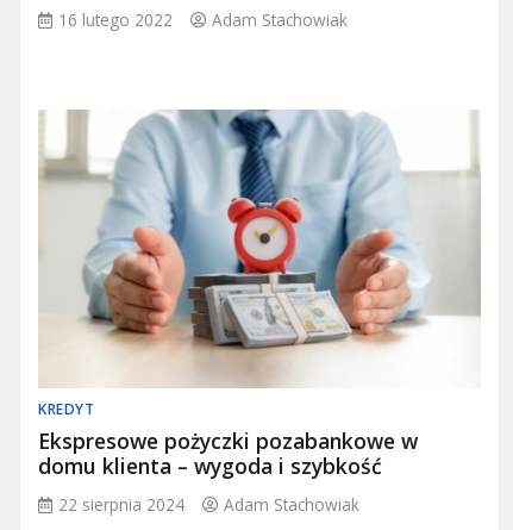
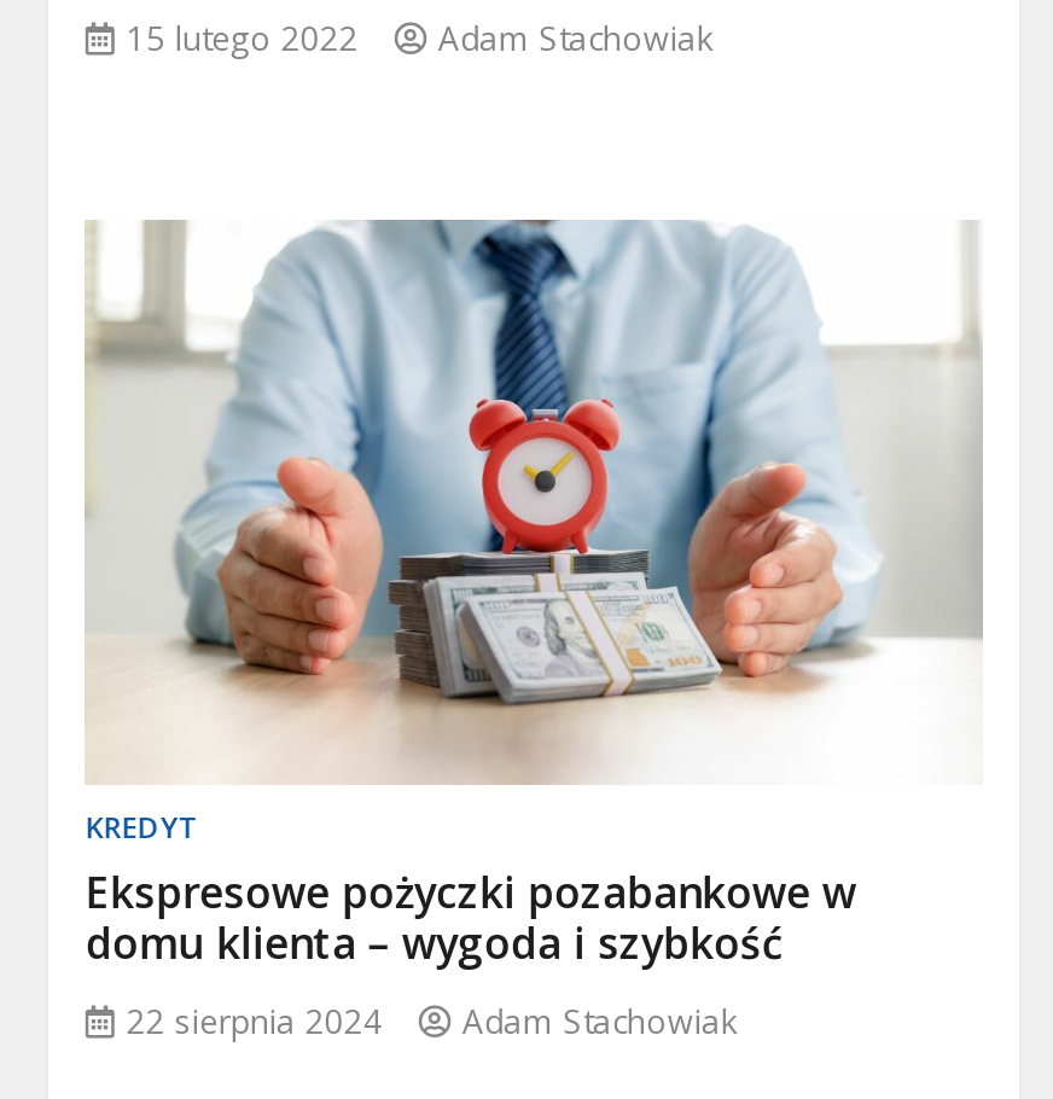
[59,9,348,31] 16 lutego 2022 Adam Stachowiak -> [127,13,713,59] 15 lutego 2022 Adam Stachowiak

